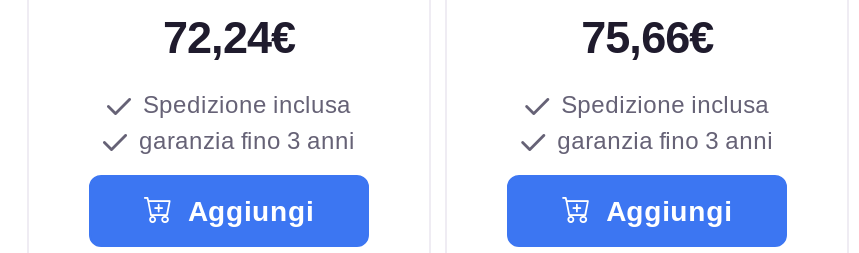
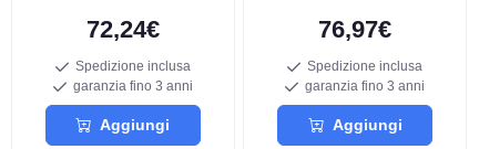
[581,13,713,63] 75,66€ -> [318,16,392,43] 76,97€

